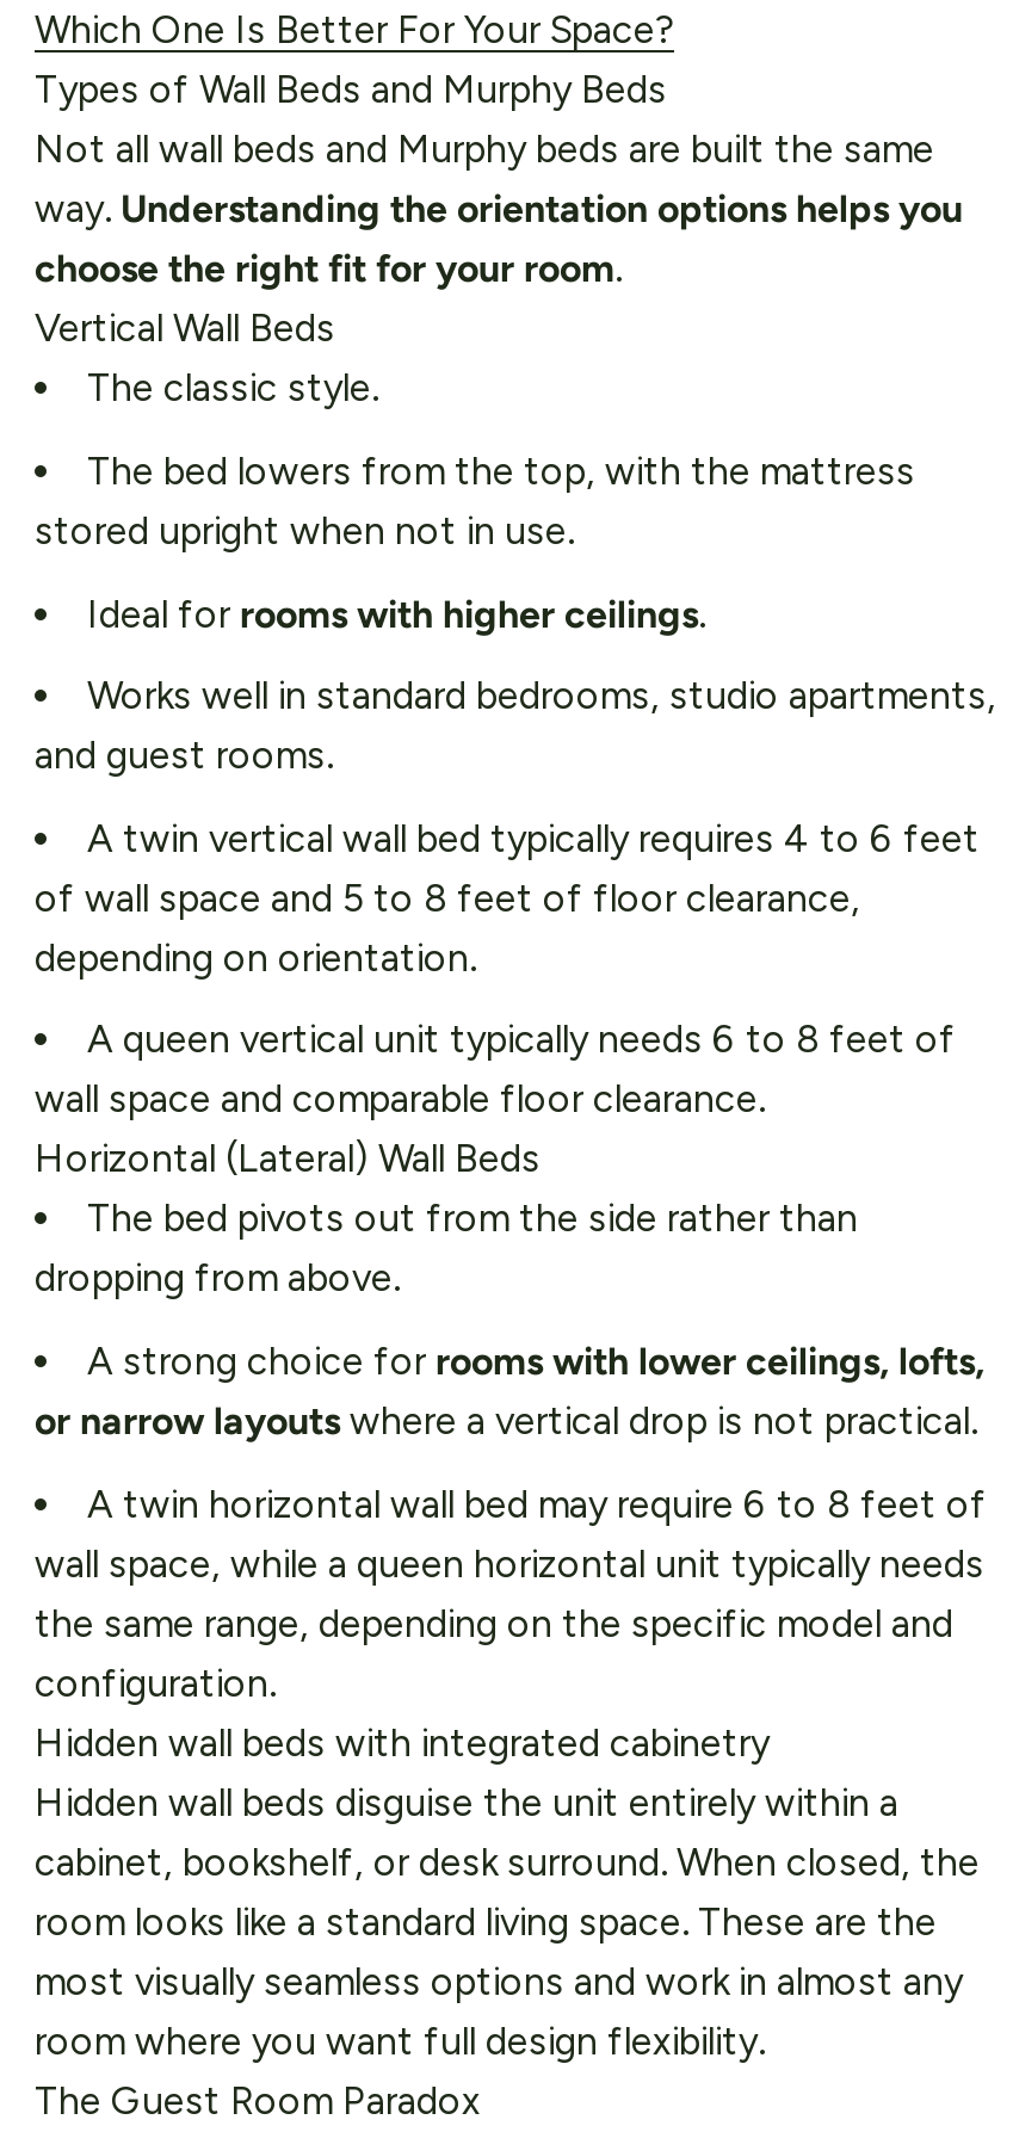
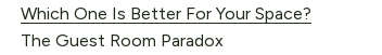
[35,67,996,2063] Types of Wall Beds and Murphy Beds | Not all wall beds and Murphy beds are built the same | way. Understanding the orientation options helps you | choose the right fit for your room. | Vertical Wall Beds | The classic style. | The bed lowers from the top, with the mattress | stored upright when not in use. | Ideal for rooms with higher ceilings. | Works well in standard bedrooms, studio apartments, | and guest rooms. | A twin vertical wall bed typically requires 4 to 6 feet | of wall space and 5 to 8 feet of floor clearance, | depending on orientation. | A queen vertical unit typically needs 6 to 8 feet of | wall space and comparable floor clearance. | Horizontal (Lateral) Wall Beds | The bed pivots out from the side rather than | dropping from above. | A strong choice for rooms with lower ceilings, lofts, | or narrow layouts where a vertical drop is not practical. | A twin horizontal wall bed may require 6 to 8 feet of | wall space, while a queen horizontal unit typically needs | the same range, depending on the specific model and | configuration. | Hidden wall beds with integrated cabinetry | Hidden wall beds disguise the unit entirely within a | cabinet, bookshelf, or desk surround. When closed, the | room looks like a standard living space. These are the | most visually seamless options and work in almost any | room where you want full design flexibility. -> none

